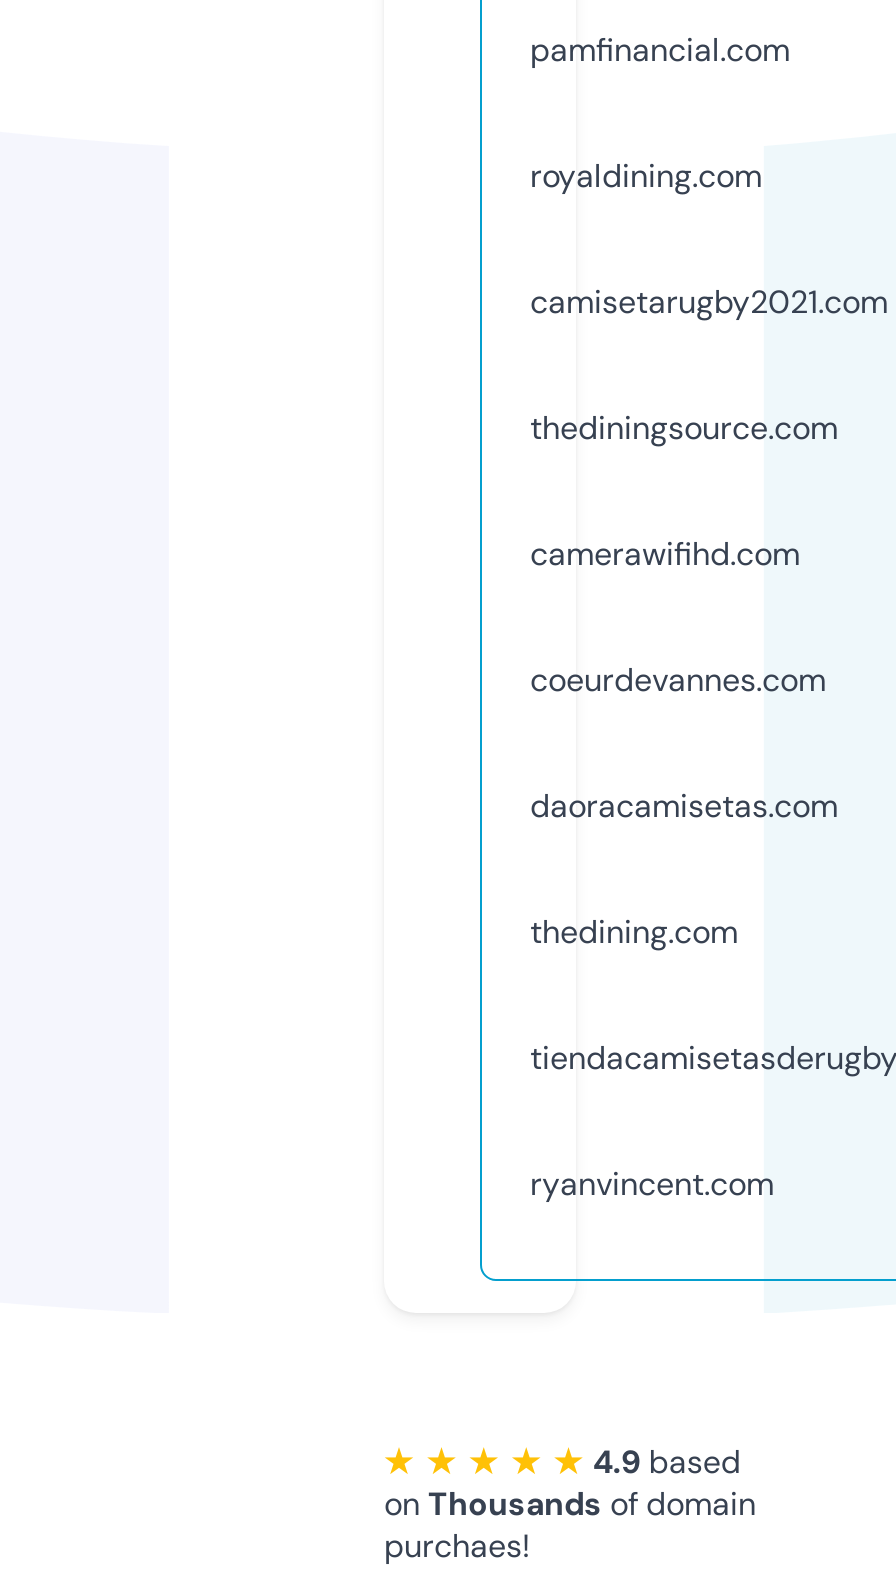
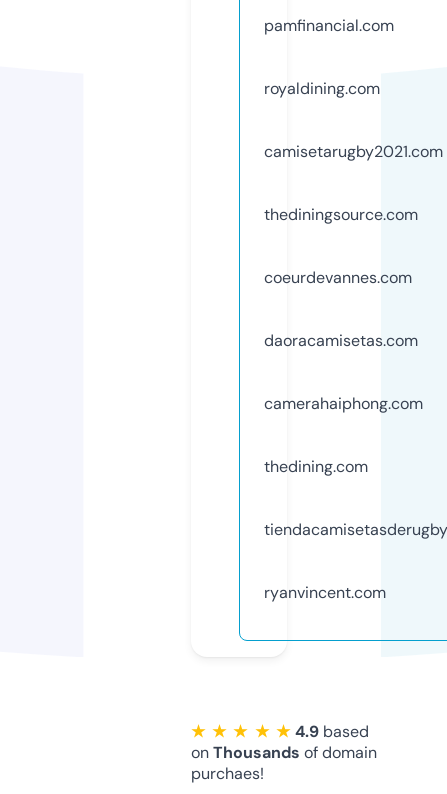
[530,533,800,575] camerawifihd.com -> none
moved [530,659,838,827] -> [264,267,418,351]: coeurdevannes.com | daoracamisetas.com
none -> [264,393,423,414] camerahaiphong.com

